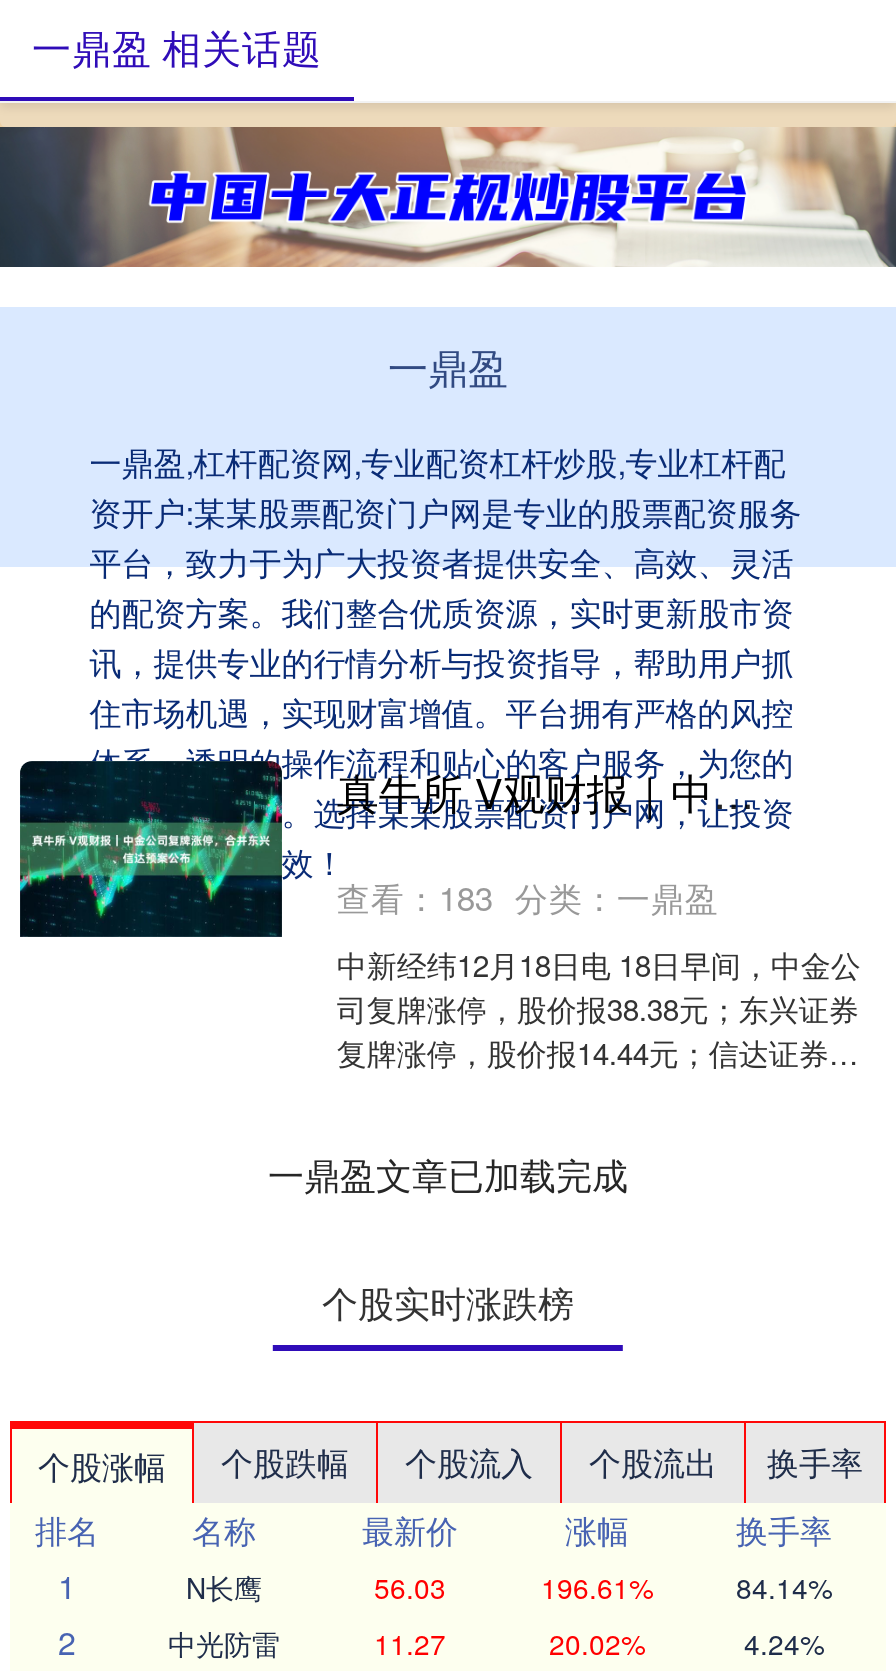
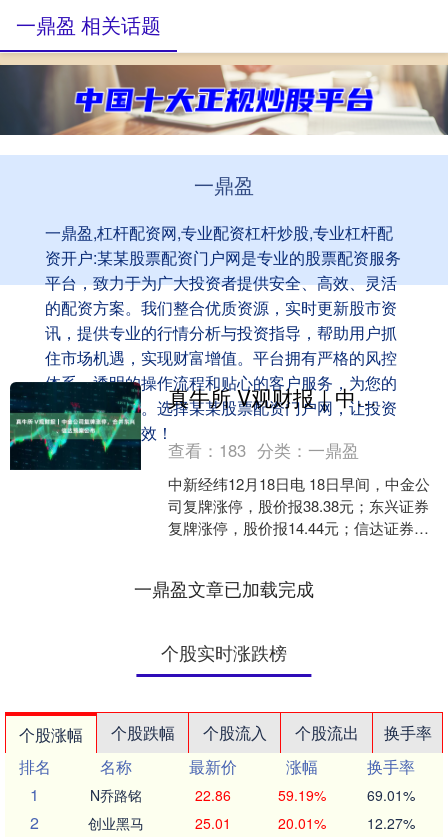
[186,1567,832,1607] N长鹰 | 56.03 | 196.61% | 84.14% -> [90,785,414,805] N乔路铭 | 22.86 | 59.19% | 69.01%
[168,1623,824,1663] 中光防雷 | 11.27 | 20.02% | 4.24% -> [88,813,414,833] 创业黑马 | 25.01 | 20.01% | 12.27%

